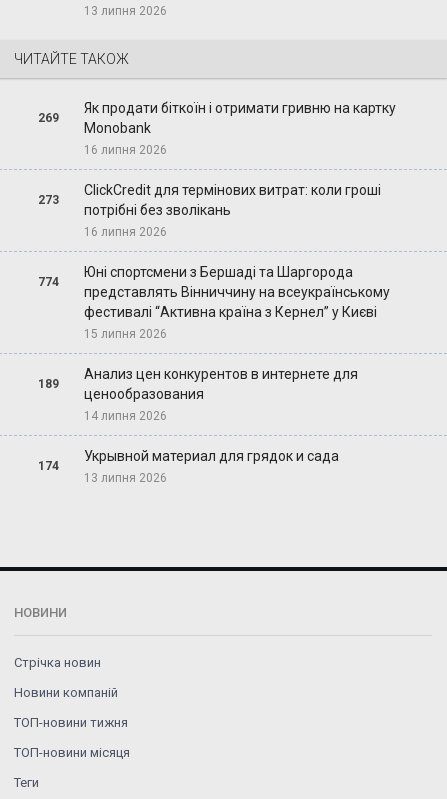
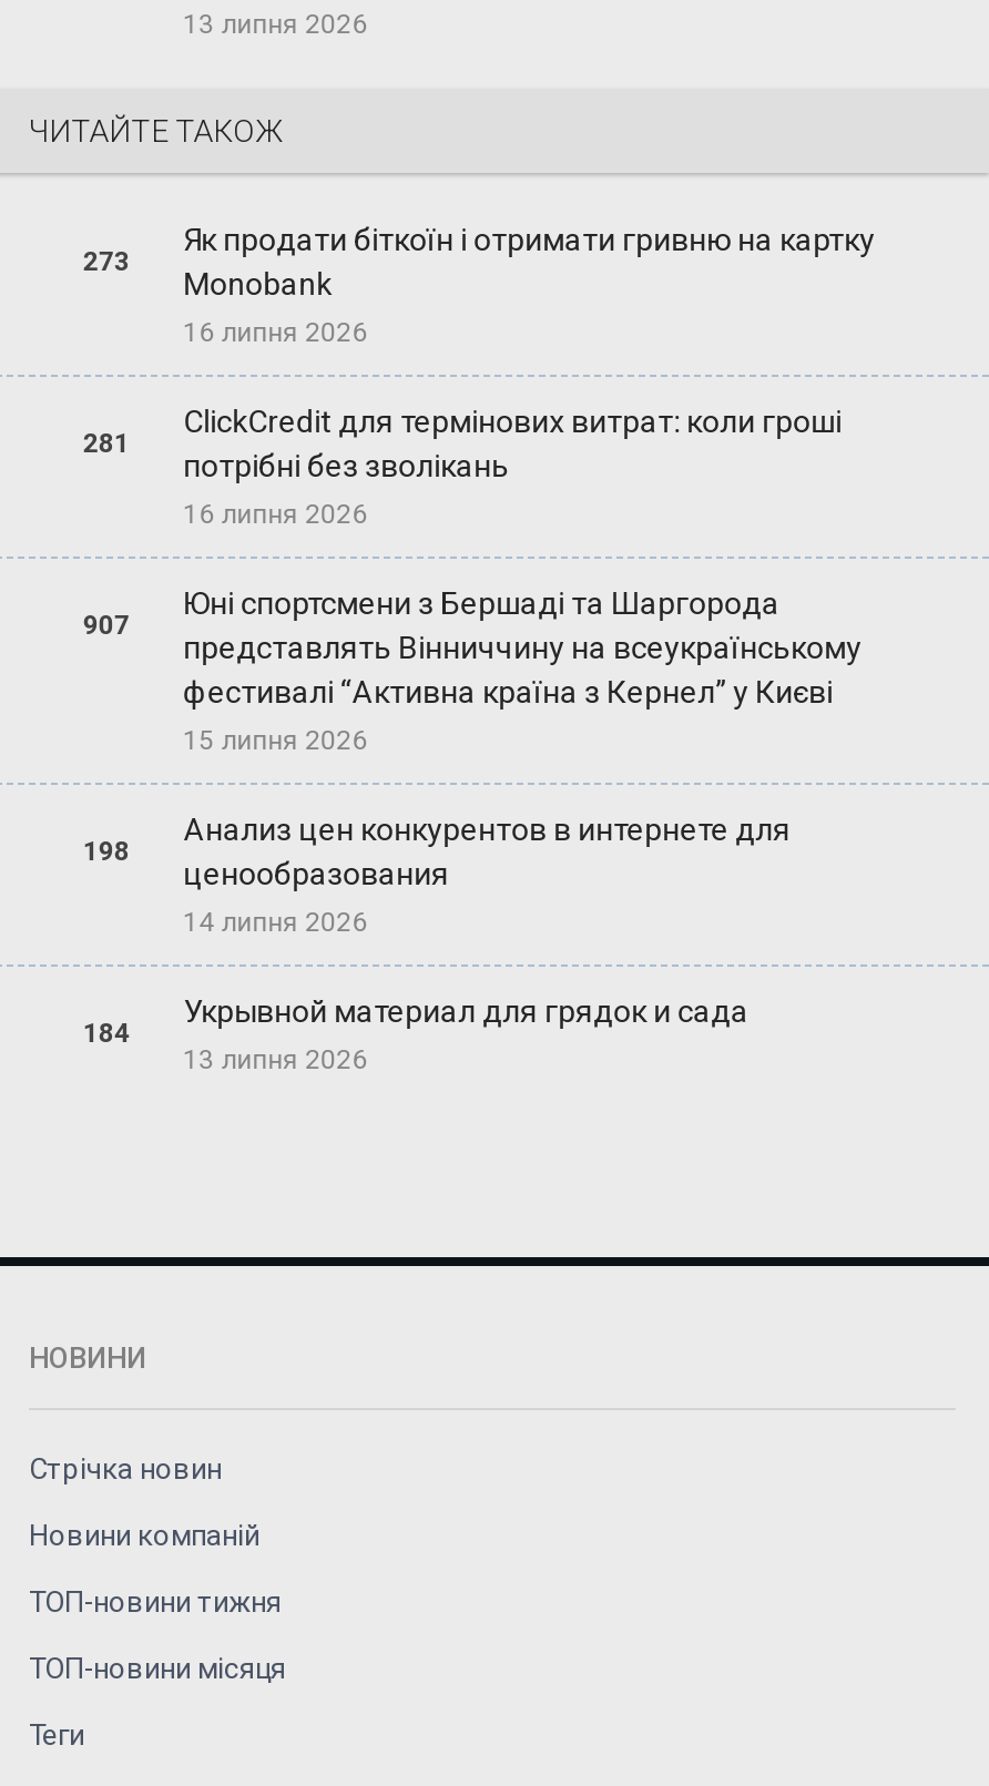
[38,111,59,125] 269 -> [83,245,129,276] 273
[38,193,59,207] 273 -> [83,427,129,458] 281
[38,275,59,289] 774 -> [83,609,129,640] 907
[38,377,59,391] 189 -> [83,835,129,866] 198
[38,459,59,473] 174 -> [83,1017,129,1048] 184

